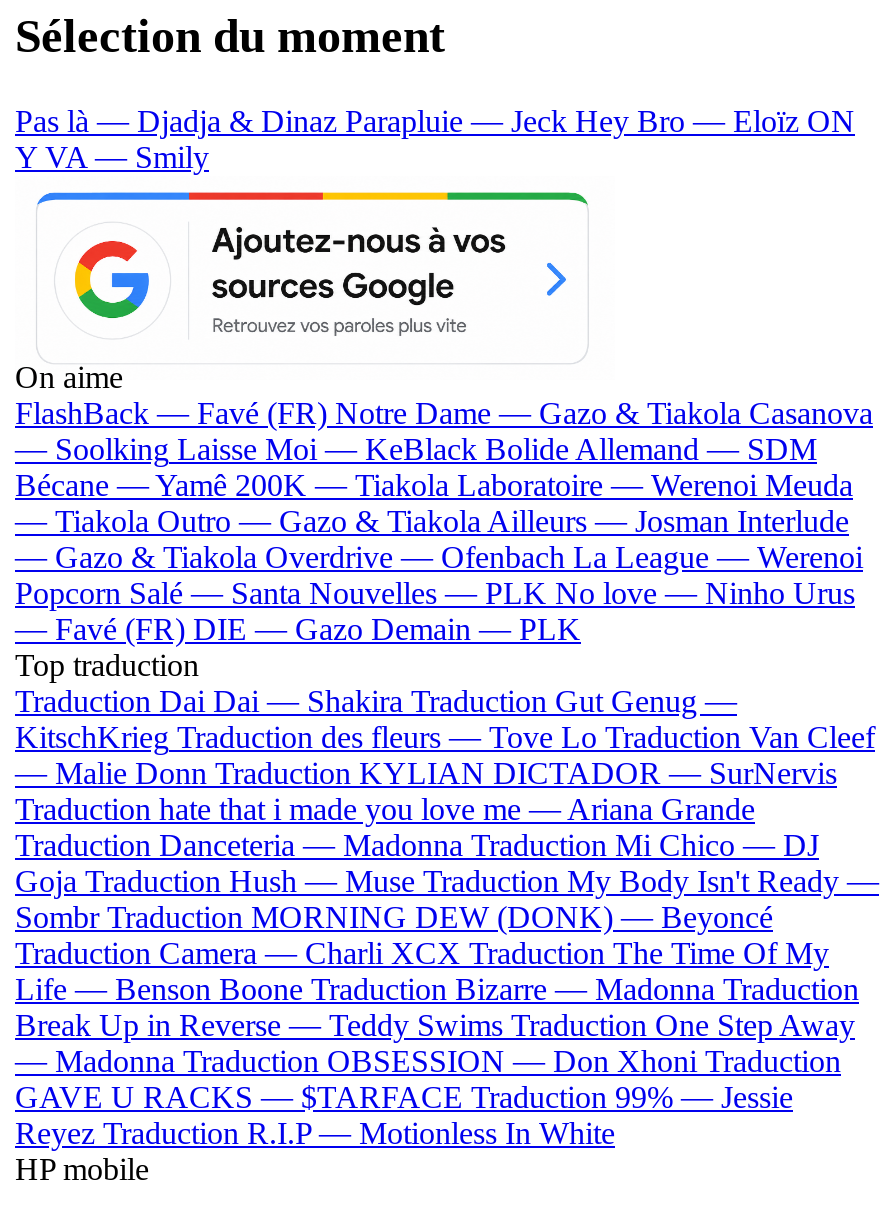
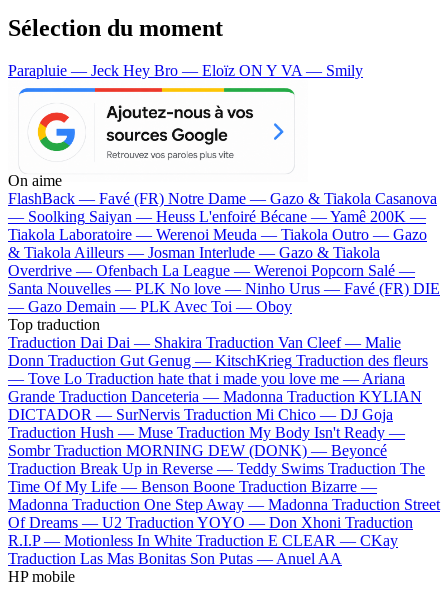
[15,103,855,173] Pas là — Djadja & Dinaz Parapluie — Jeck Hey Bro — Eloïz ON | Y VA — Smily -> [8,61,363,78] Parapluie — Jeck Hey Bro — Eloïz ON Y VA — Smily
[15,431,863,645] — Soolking Laisse Moi — KeBlack Bolide Allemand — SDM | Bécane — Yamê 200K — Tiakola Laboratoire — Werenoi Meuda | — Tiakola Outro — Gazo & Tiakola Ailleurs — Josman Interlude | — Gazo & Tiakola Overdrive — Ofenbach La League — Werenoi | Popcorn Salé — Santa Nouvelles — PLK No love — Ninho Urus | —Favé (FR) DIE — Gazo Demain — PLK -> [8,207,440,314] — Soolking Saiyan — Heuss L'enfoiré Bécane — Yamê 200K — | Tiakola Laboratoire — Werenoi Meuda — Tiakola Outro — Gazo | & Tiakola Ailleurs — Josman Interlude — Gazo & Tiakola | Overdrive — Ofenbach La League — Werenoi Popcorn Salé — | Santa Nouvelles — PLK No love — Ninho Urus — Favé (FR) DIE | — Gazo Demain — PLK Avec Toi — Oboy
[15,683,879,897] Traduction Dai Dai — Shakira Traduction Gut Genug — | KitschKrieg Traduction des fleurs — Tove Lo Traduction Van Cleef | — Malie Donn Traduction KYLIAN DICTADOR — SurNervis | Traduction hate that i made you love me — Ariana Grande | Traduction Danceteria — Madonna Traduction Mi Chico — DJ | Goja Traduction Hush — Muse Traduction My Body Isn't Ready — -> [8,333,428,440] Traduction Dai Dai — Shakira Traduction Van Cleef — Malie | Donn Traduction Gut Genug — KitschKrieg Traduction des fleurs | — Tove Lo Traduction hate that i made you love me — Ariana | Grande Traduction Danceteria — Madonna Traduction KYLIAN | DICTADOR — SurNervis Traduction Mi Chico — DJ Goja | Traduction Hush — Muse Traduction My Body Isn't Ready —
[15,935,859,1149] Traduction Camera — Charli XCX Traduction The Time Of My | Life — Benson Boone Traduction Bizarre — Madonna Traduction | Break Up in Reverse — Teddy Swims Traduction One Step Away | — Madonna Traduction OBSESSION — Don Xhoni Traduction | GAVE U RACKS — $TARFACE Traduction 99% — Jessie | Reyez Traduction R.I.P — Motionless In White -> [8,459,440,566] Traduction Break Up in Reverse — Teddy Swims Traduction The | Time Of My Life — Benson Boone Traduction Bizarre — | Madonna Traduction One Step Away — Madonna Traduction Street | Of Dreams — U2 Traduction YOYO — Don Xhoni Traduction | R.I.P — Motionless In White Traduction E CLEAR — CKay | Traduction Las Mas Bonitas Son Putas — Anuel AA

